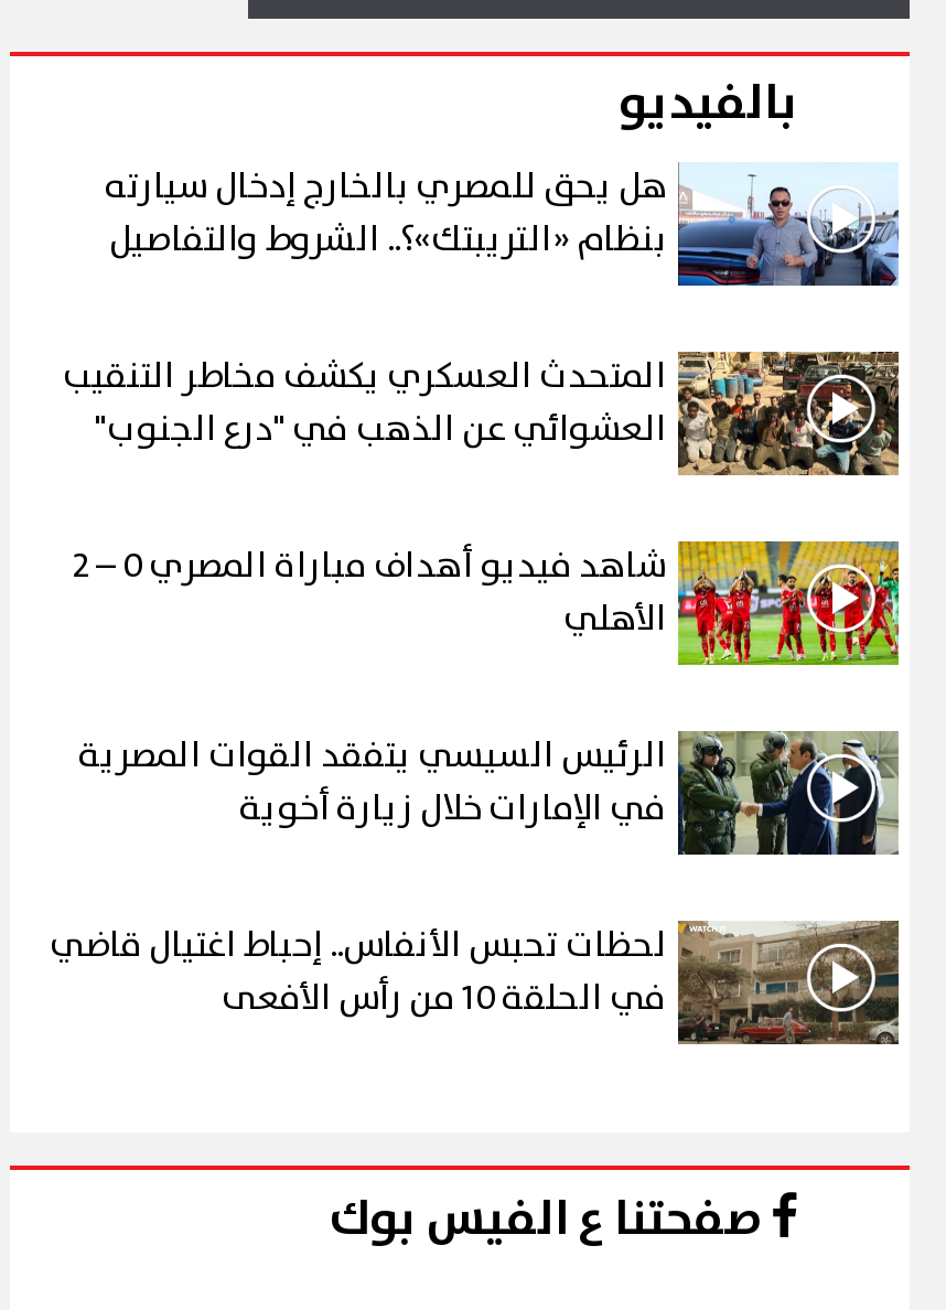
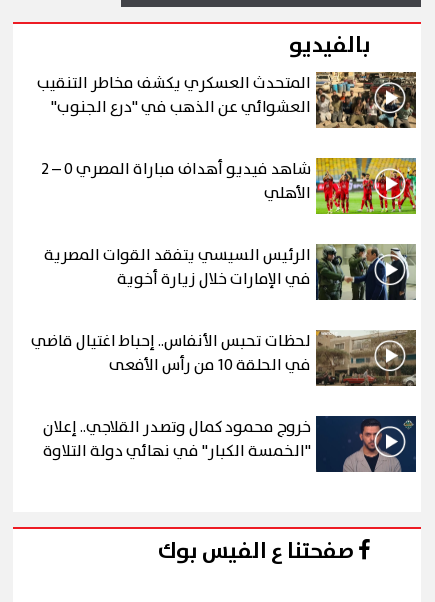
[105,160,901,288] [image] | هل يحق للمصري بالخارج إدخال سيارته | بنظام «التريبتك»؟.. الشروط والتفاصيل -> none
moved [50,347,903,974] -> [31,70,418,354]: [image] | المتحدث العسكري يكشف مخاطر التنقيب | العشوائي عن الذهب في "درع الجنوب" | الأهلي | الرئيس السيسي يتفقد القوات المصرية | في الإمارات خلال زيارة أخوية | لحظات تحبس الأنفاس.. إحباط اغتيال قاضي
moved [676,919,903,1046] -> [315,329,418,387]: [image]
none -> [43,415,417,473] [image] | خروج محمود كمال وتصدر القلاجي.. إعلان | "الخمسة الكبار" في نهائي دولة التلاوة

